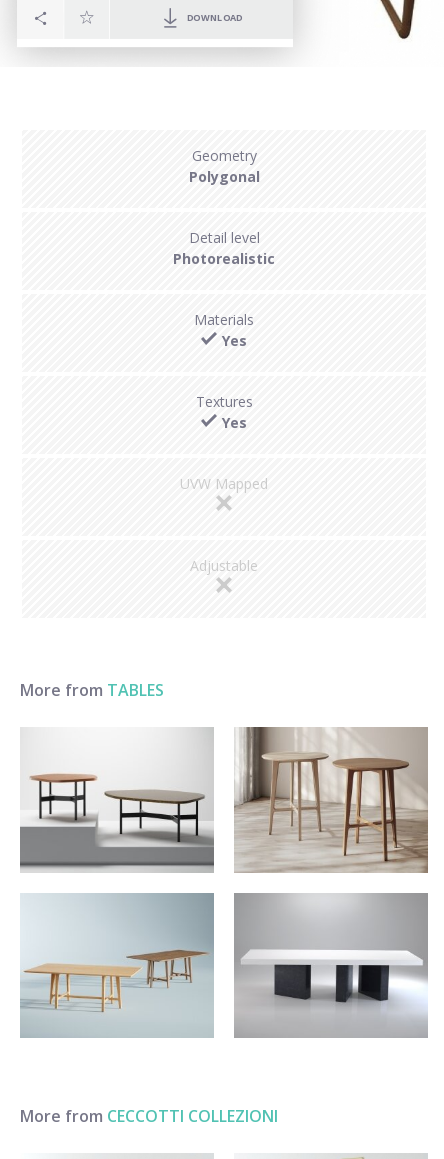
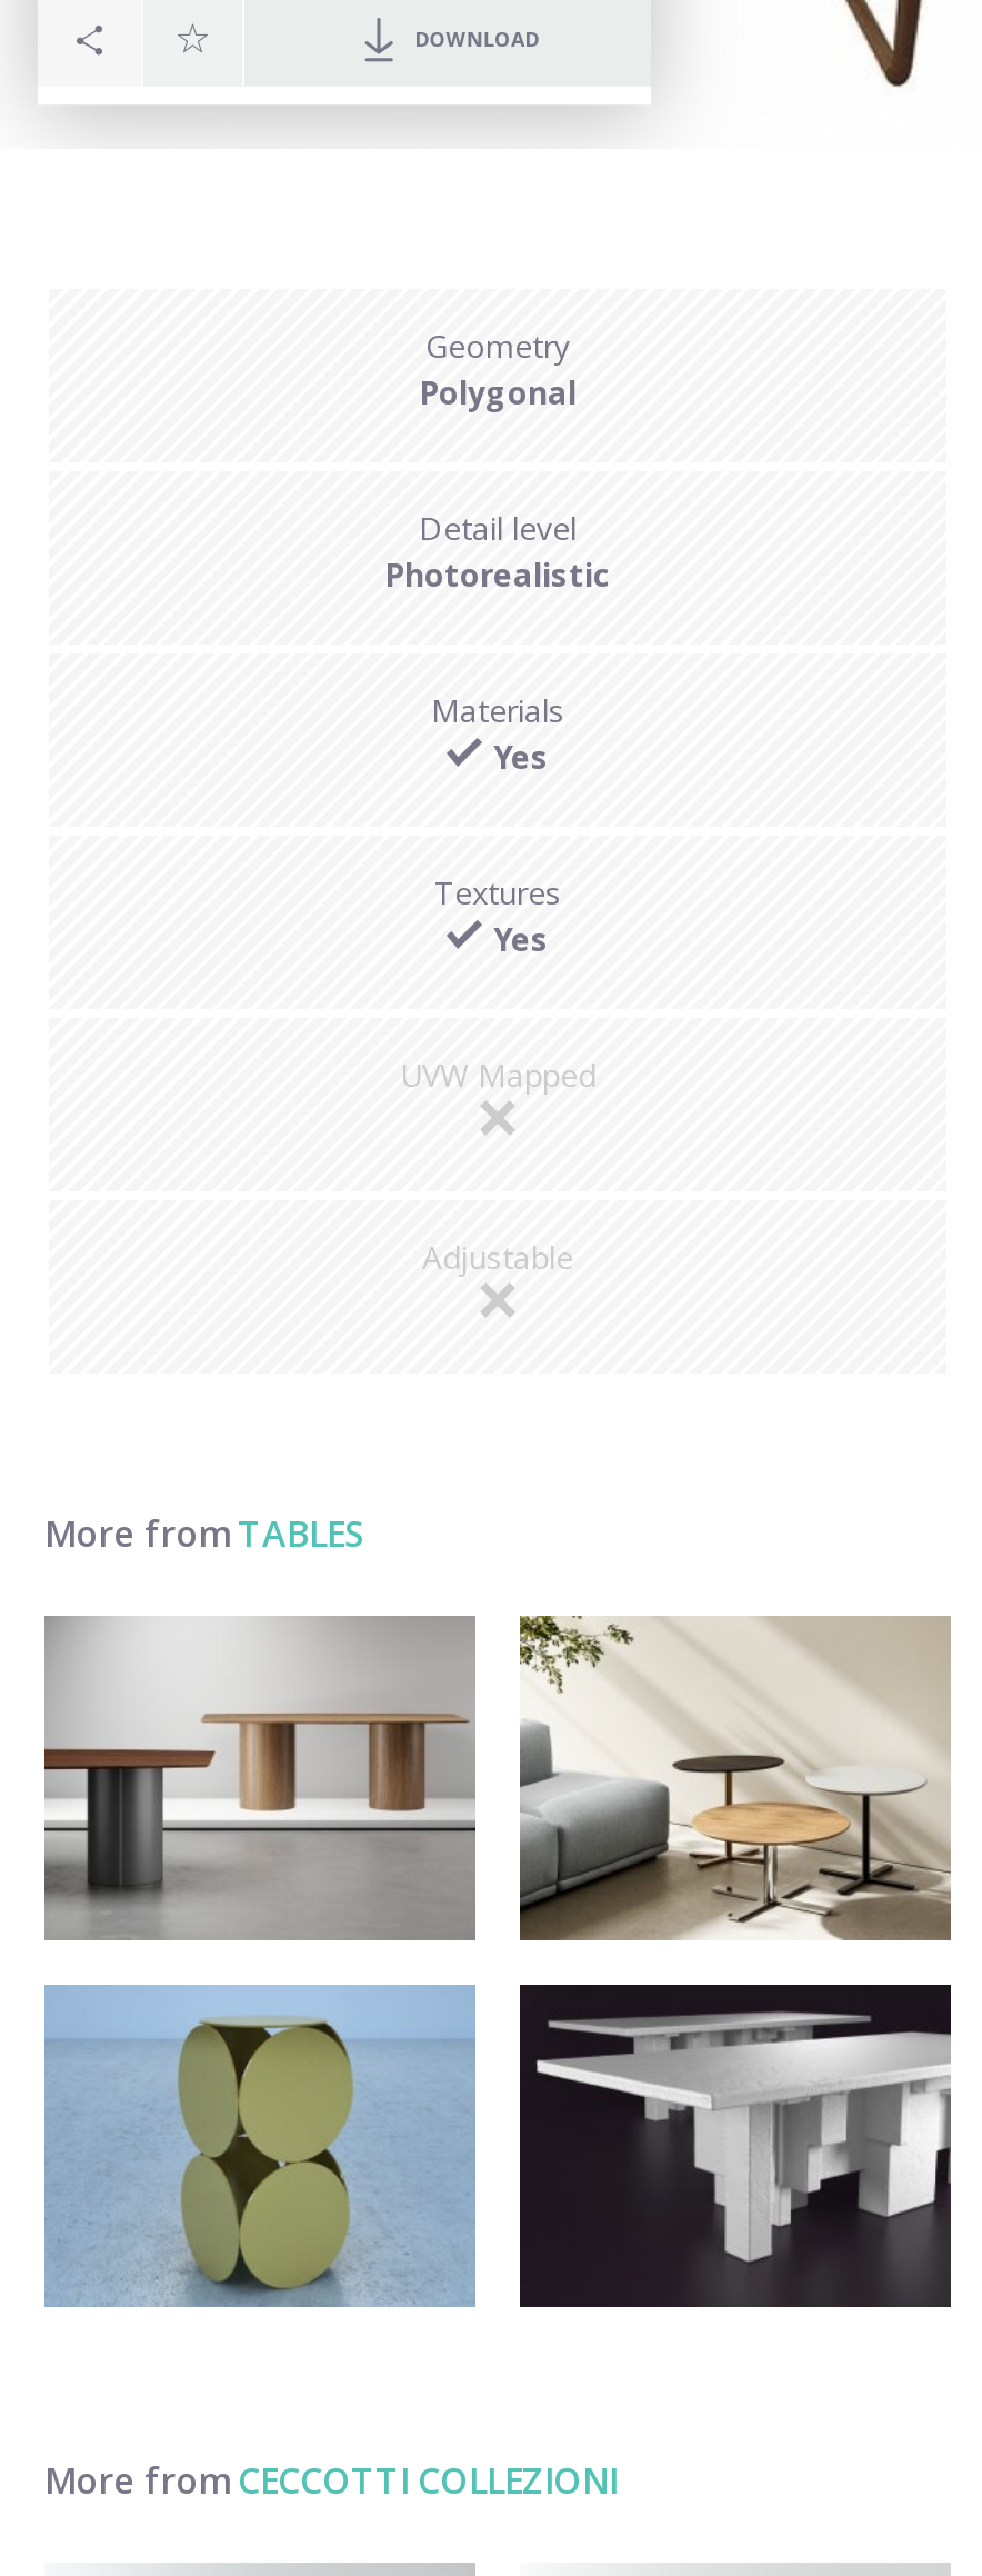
[20,728,213,872] [image] -> [42,1616,478,1940] [image]
[234,726,428,873] [image] -> [518,1616,949,1940] [image]
[20,893,214,1037] [image] -> [44,1985,475,2307] [image]
[234,893,428,1037] [image] -> [520,1983,953,2307] [image]

